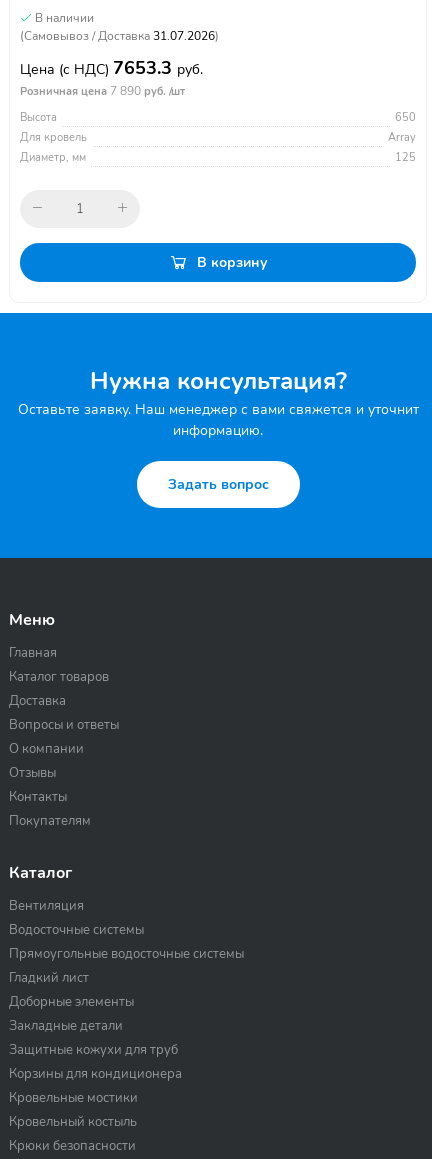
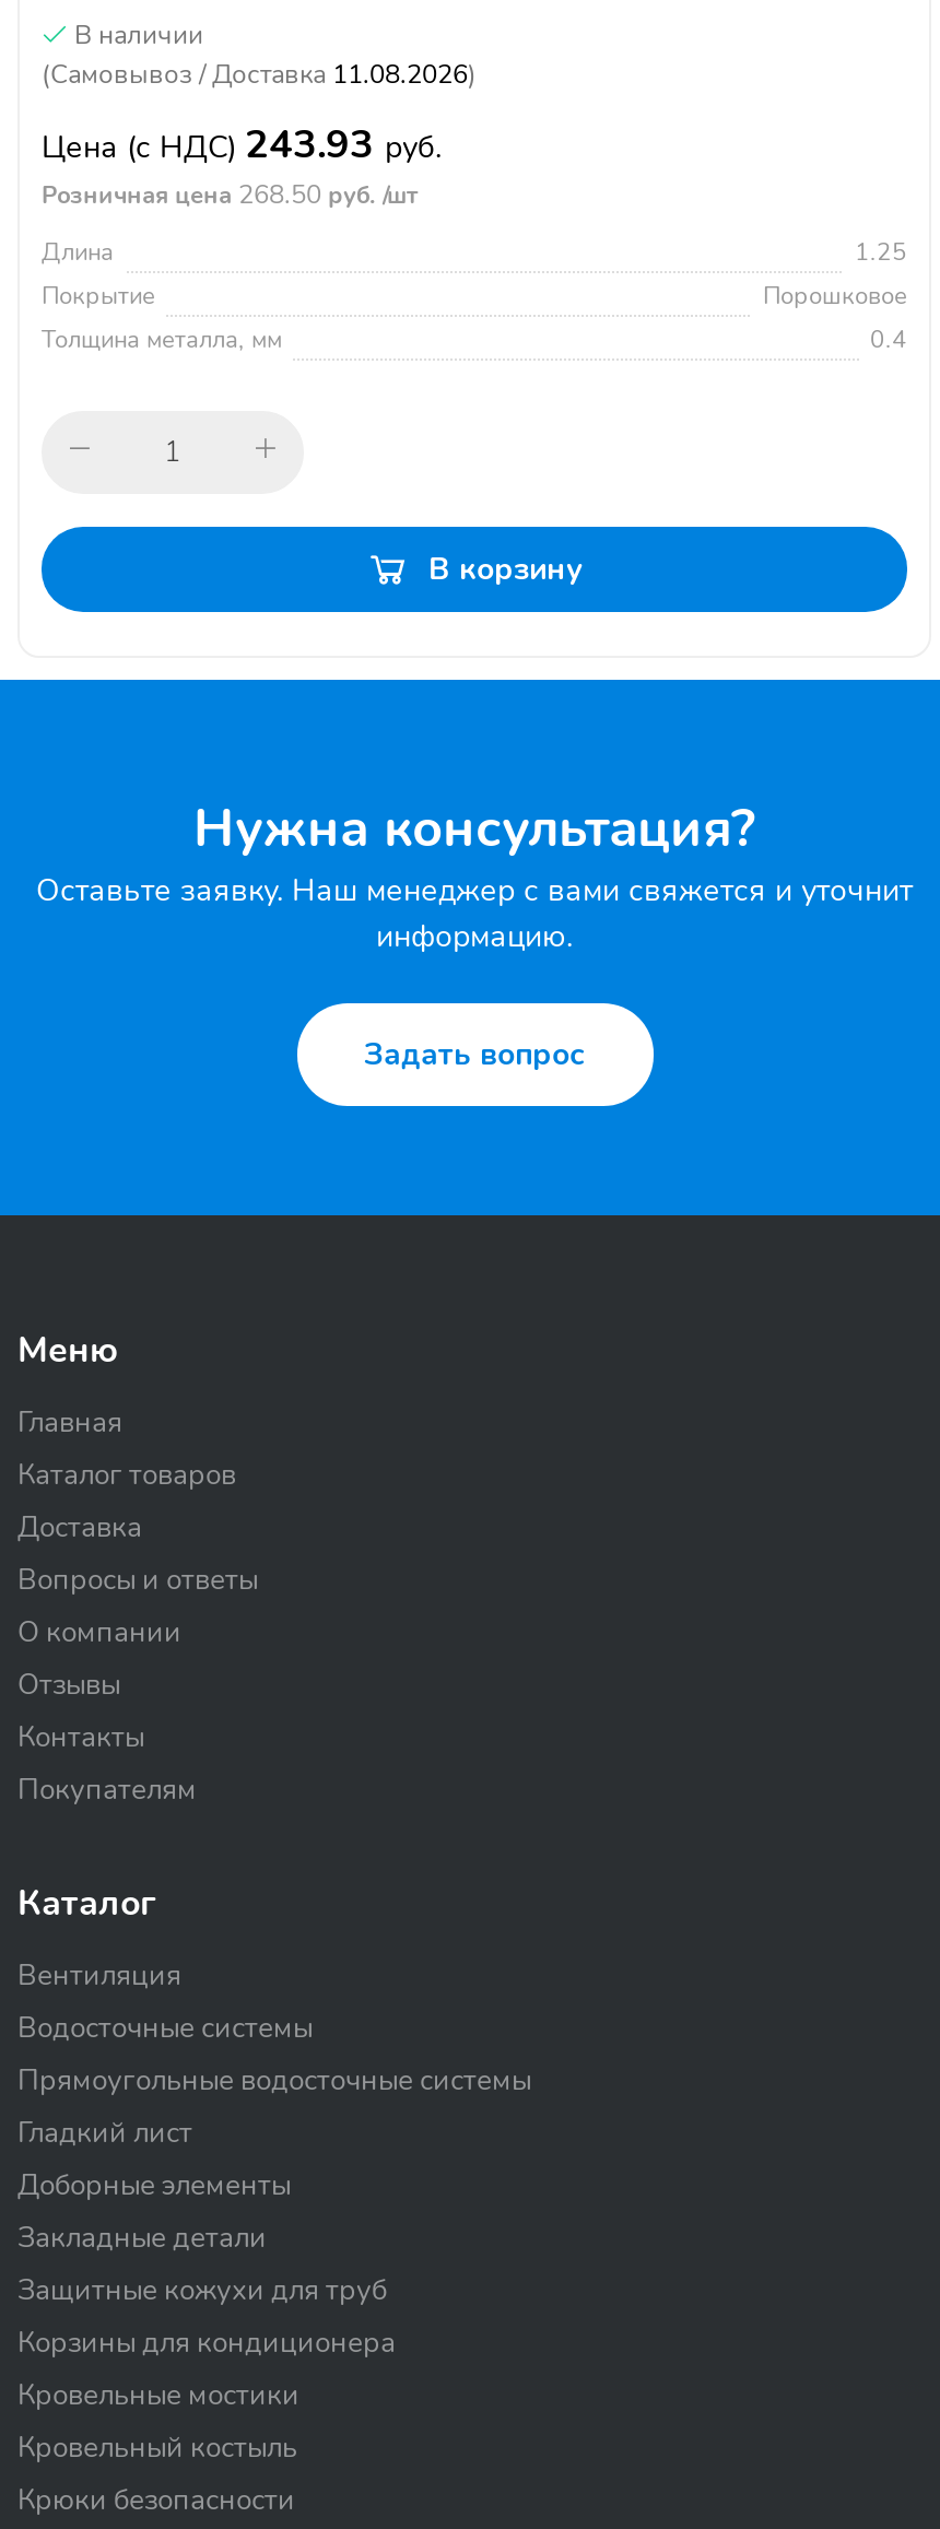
[20,28,219,44] (Самовывоз / Доставка 31.07.2026) -> [42,57,477,92] (Самовывоз / Доставка 11.08.2026)
[20,56,203,99] Цена (с НДС) 7653.3 руб. | Розничная цена 7 890 руб. /шт -> [42,118,442,212] Цена (с НДС) 243.93 руб. | Розничная цена 268.50 руб. /шт
[20,110,416,165] Высота | 650 | Для кровель | Array | Диаметр, мм | 125 -> [42,236,907,356] Длина | 1.25 | Покрытие | Порошковое | Толщина металла, мм | 0.4

